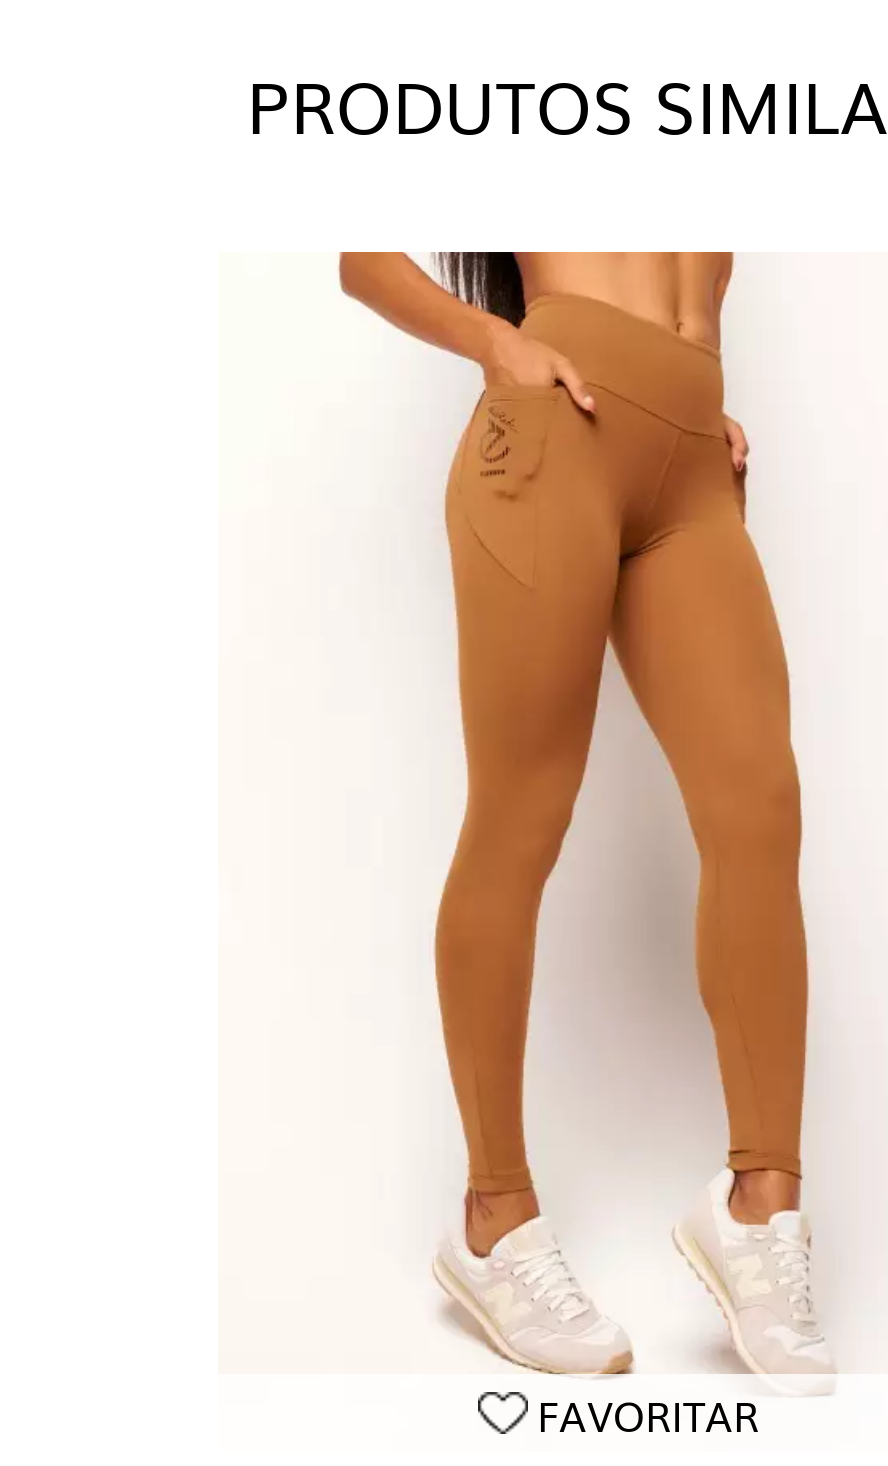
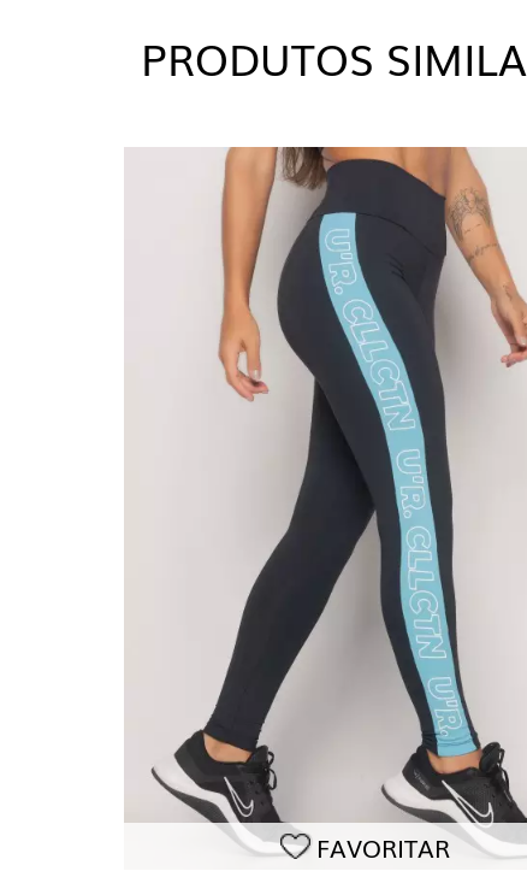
[222,250,882,1432] [image] -> [125,146,523,859] [image]

